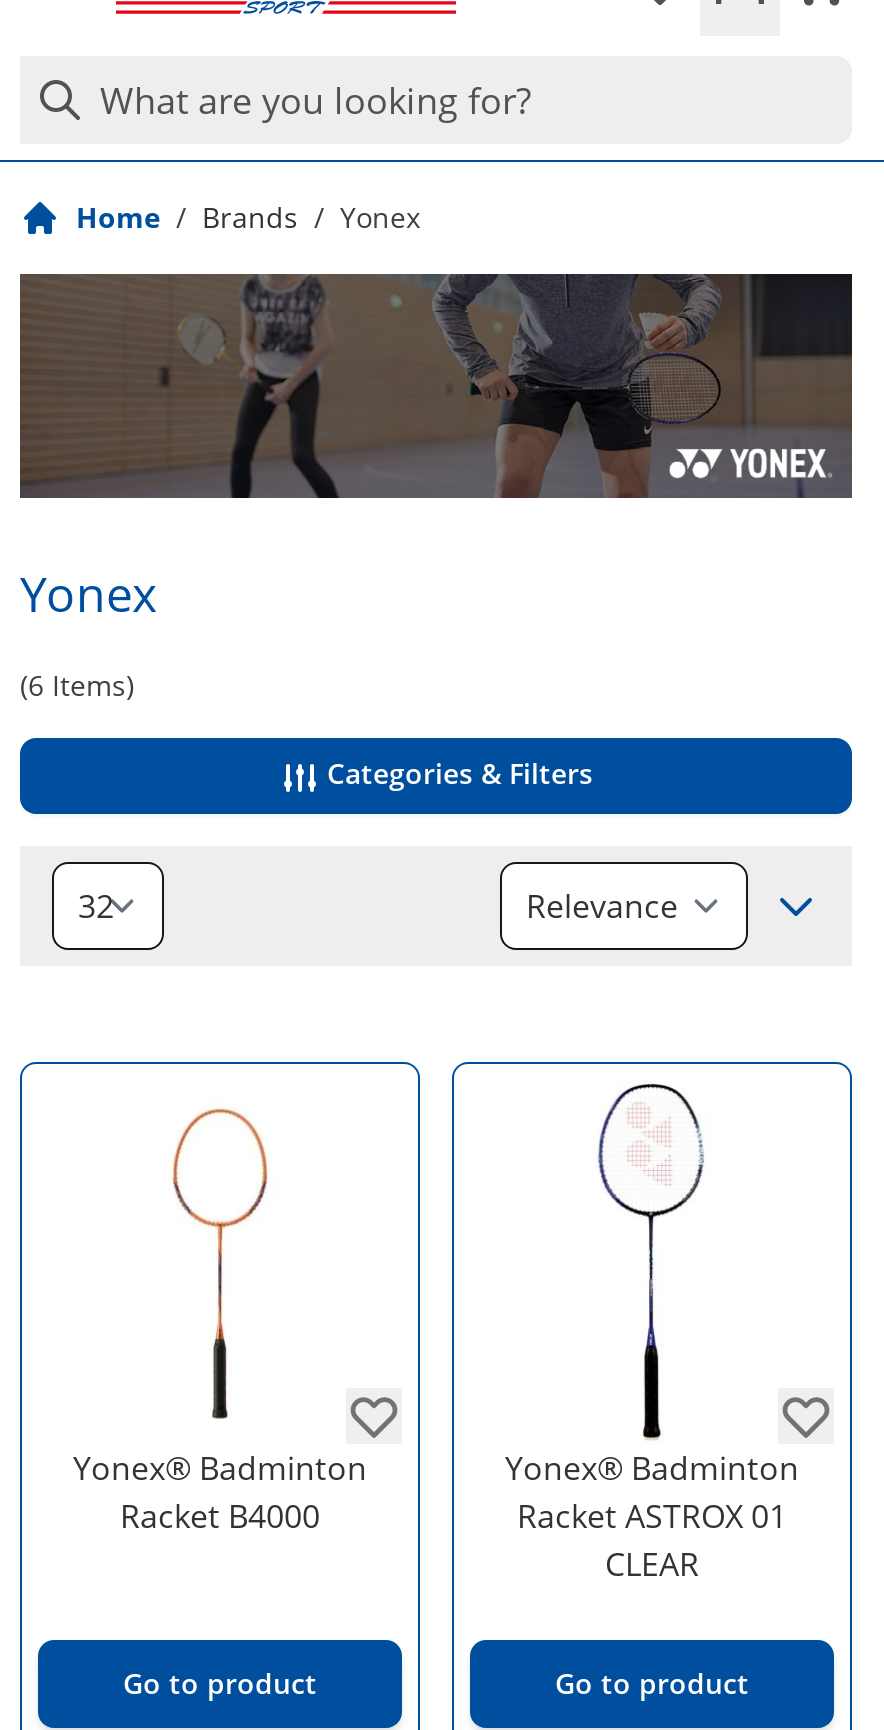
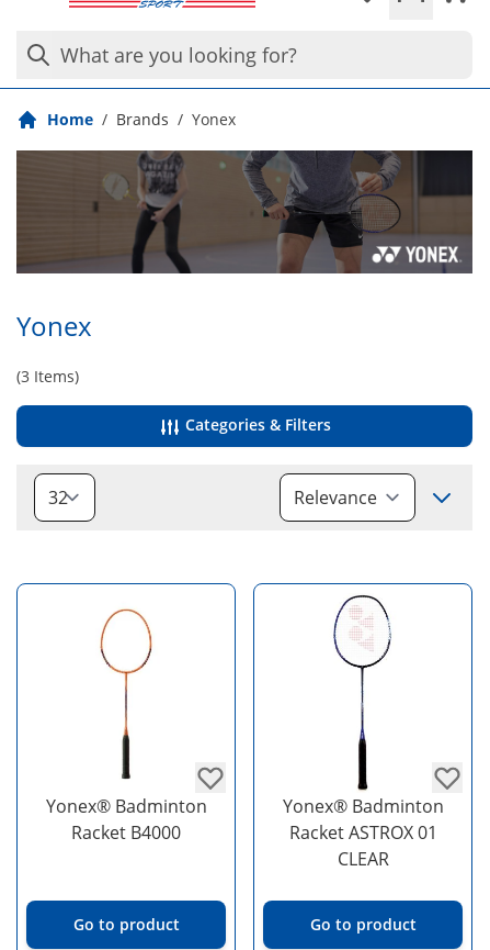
[20,667,134,705] (6 Items) -> [16,366,79,387] (3 Items)

